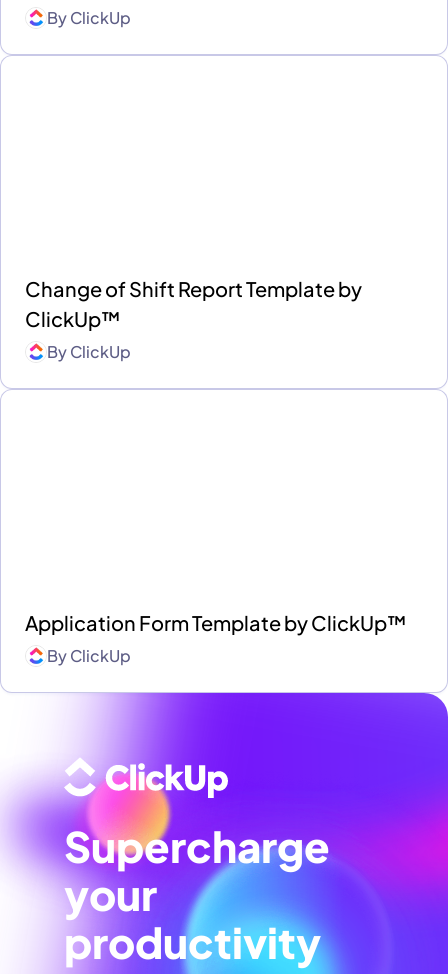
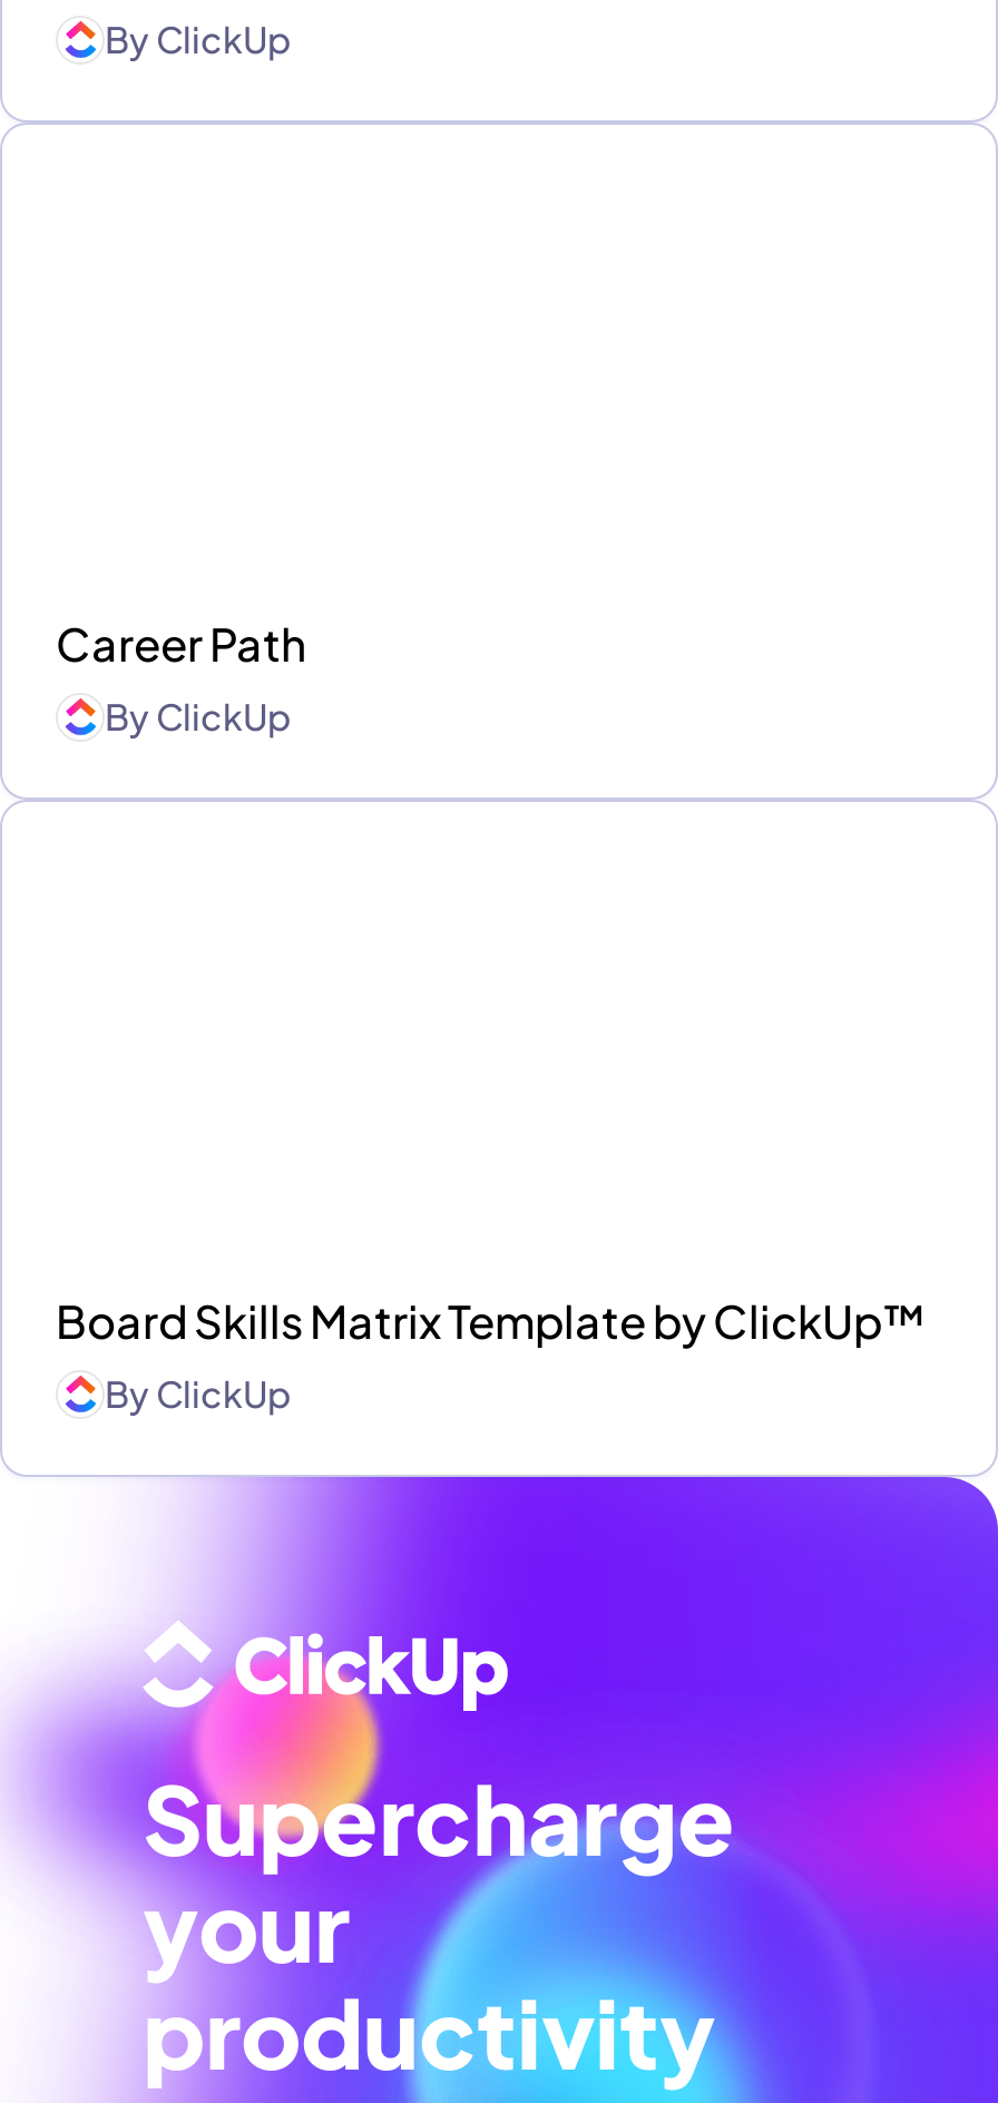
[25,276,362,331] Change of Shift Report Template by | ClickUp™ -> [56,616,307,671] Career Path
[25,610,407,635] Application Form Template by ClickUp™ -> [56,1293,927,1349] Board Skills Matrix Template by ClickUp™

